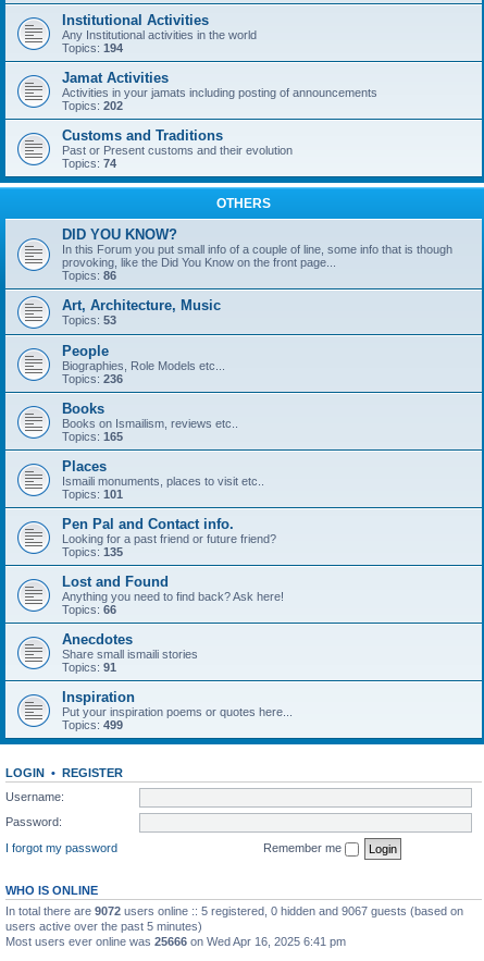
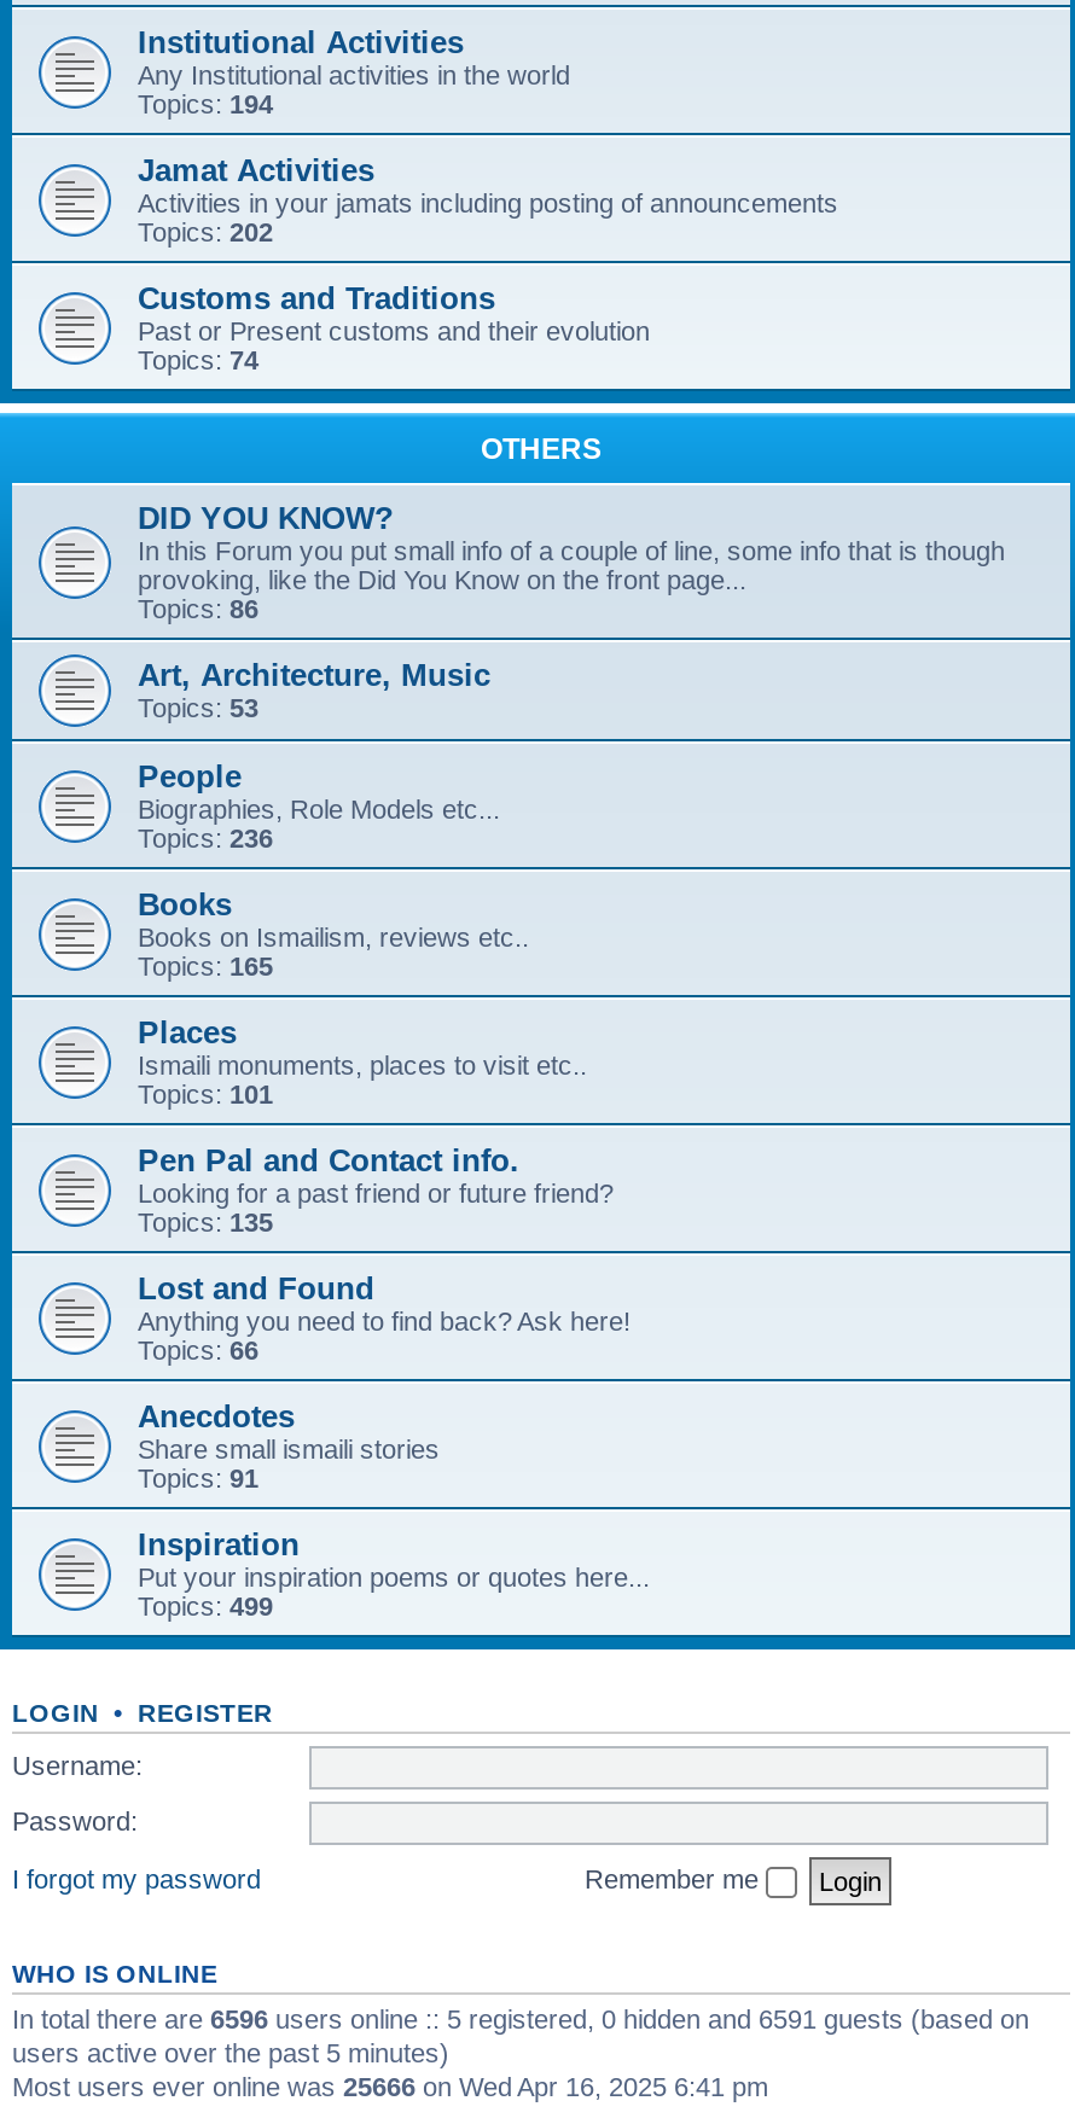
[5,904,463,917] In total there are 9072 users online :: 5 registered, 0 hidden and 9067 guests (based on -> [12,2003,1029,2032] In total there are 6596 users online :: 5 registered, 0 hidden and 6591 guests (based on

